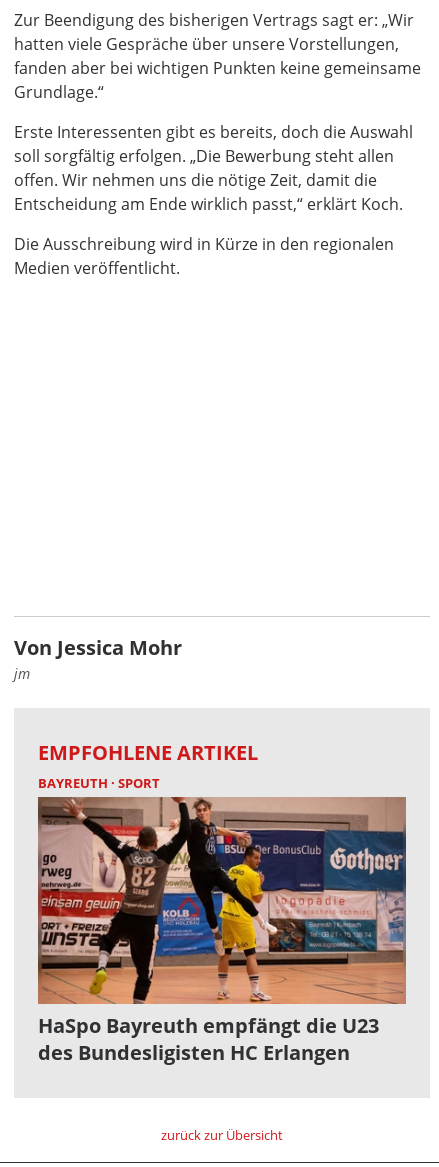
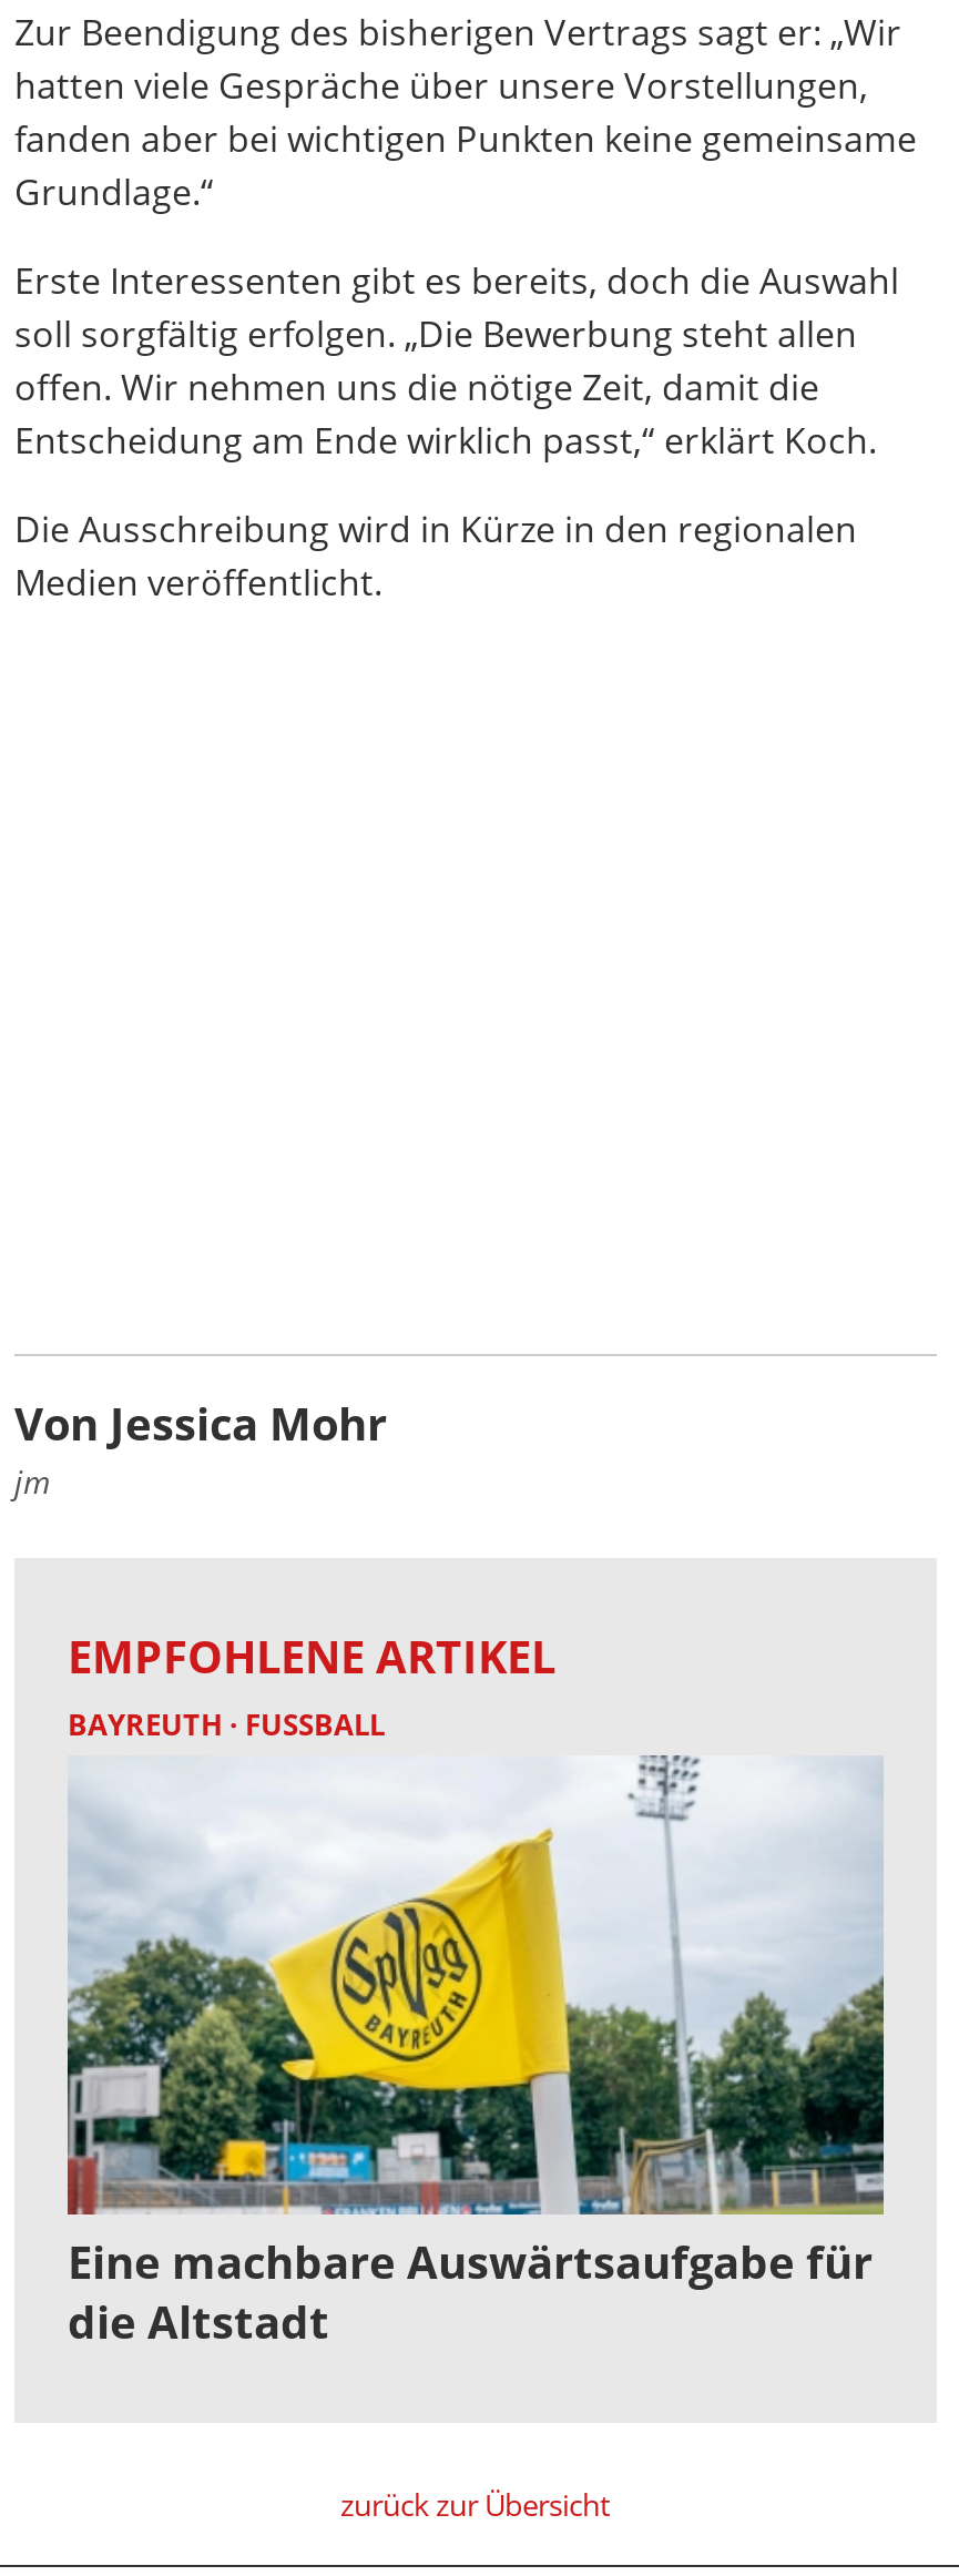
[38,774,160,792] BAYREUTH SPORT -> [68,1706,385,1745] BAYREUTH FUSSBALL
[37,796,407,1066] [image] | HaSpo Bayreuth empfängt die U23 | des Bundesligisten HC Erlangen -> [65,1754,886,2353] [image] | Eine machbare Auswärtsaufgabe für | die Altstadt

